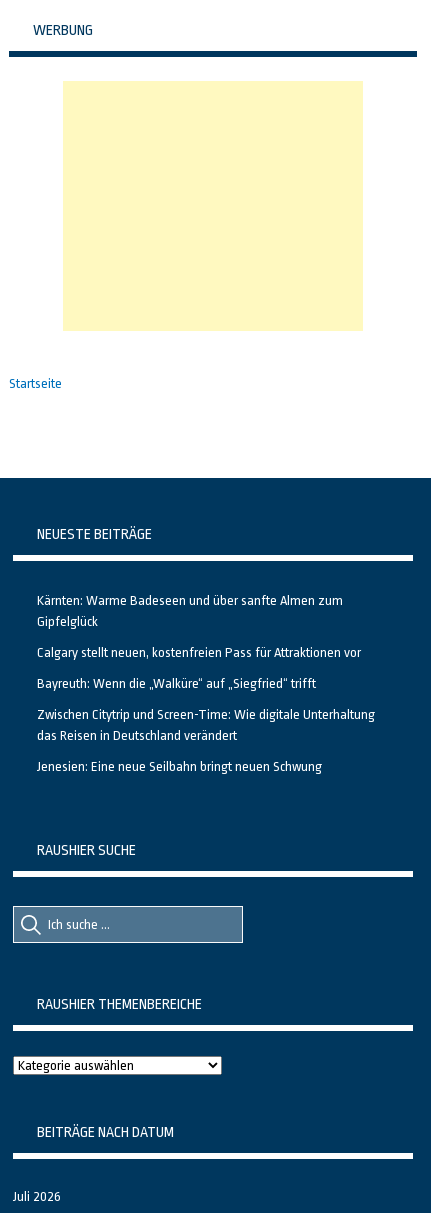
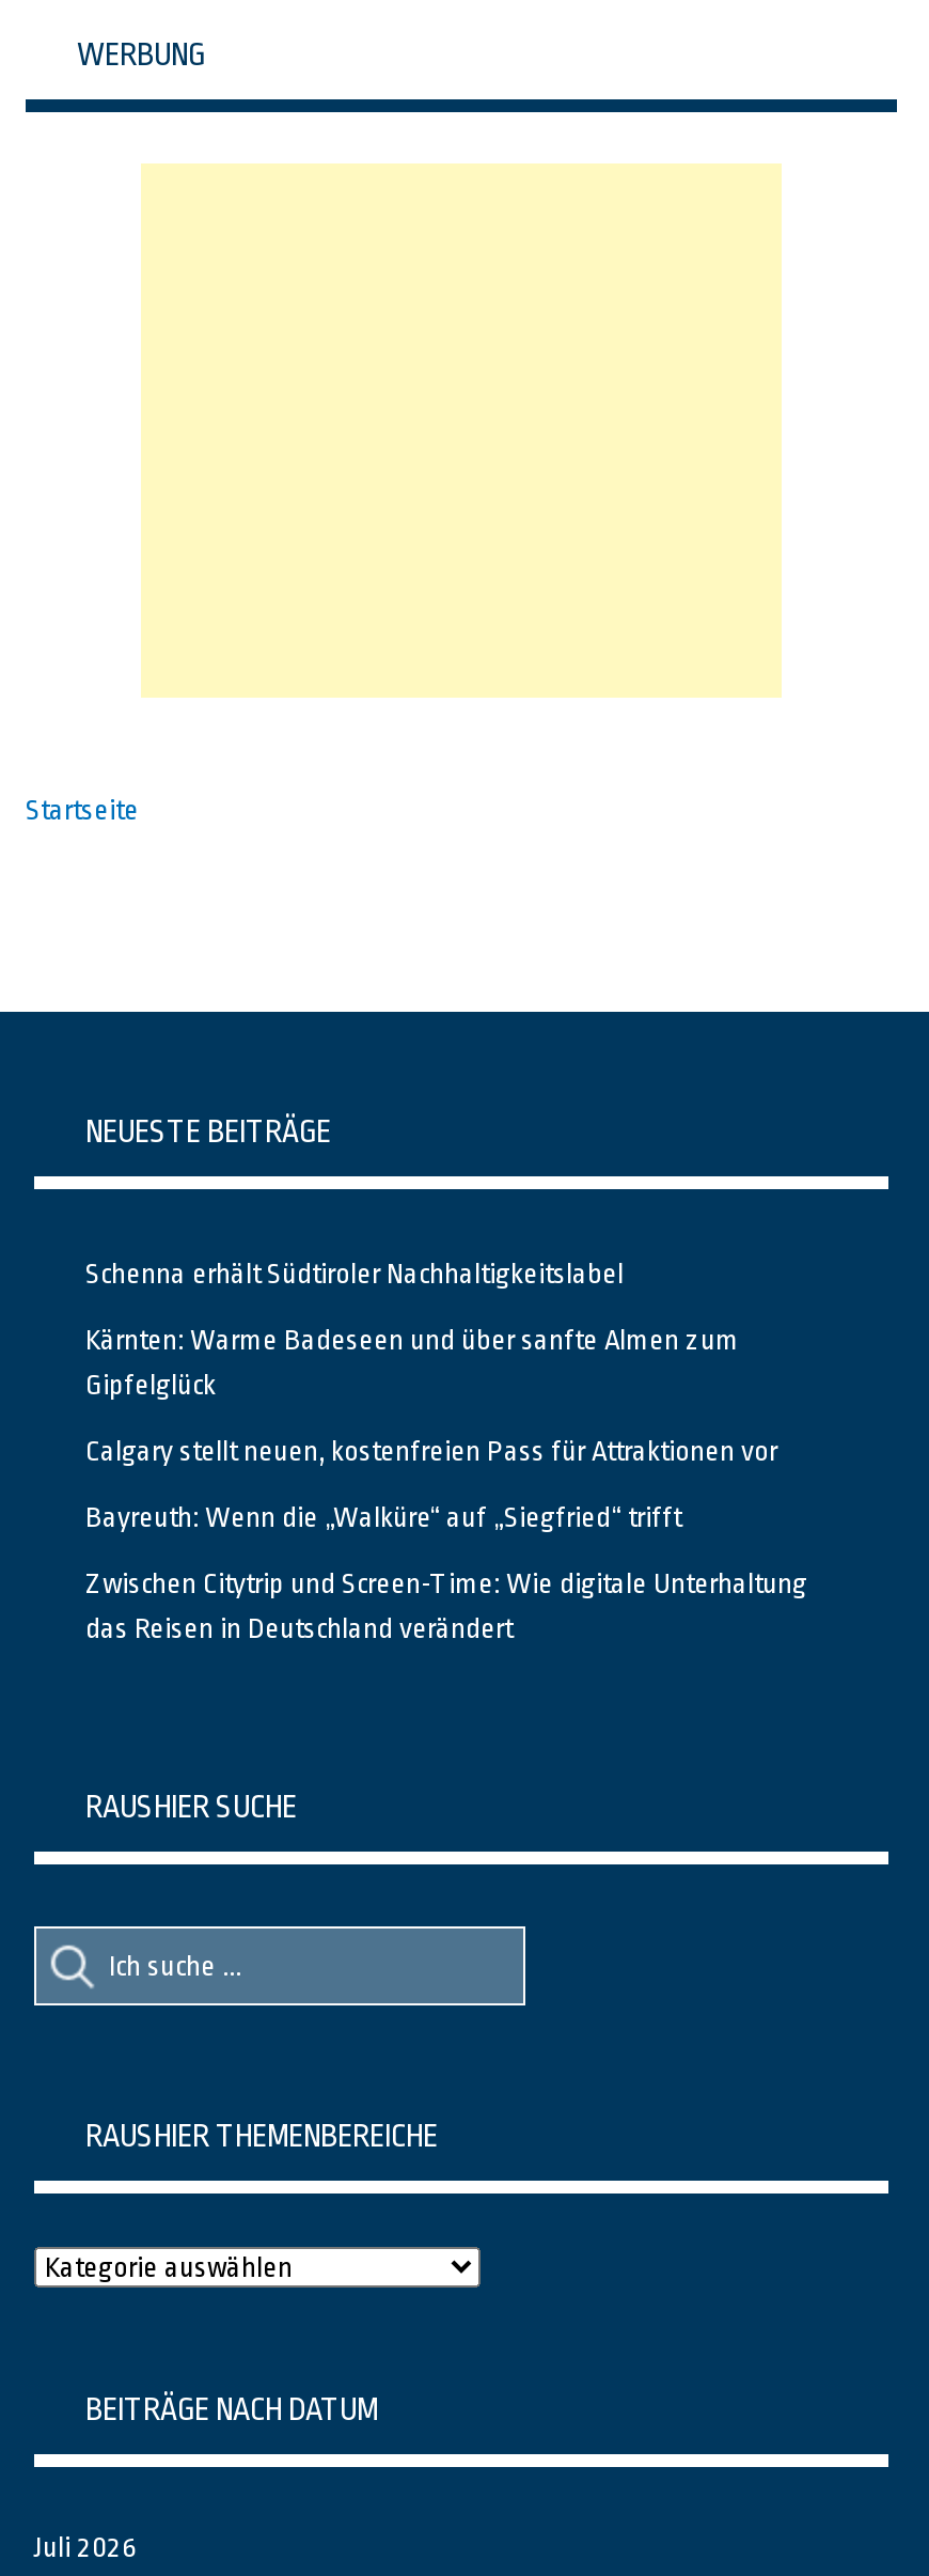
none -> [85,1258,624,1290] Schenna erhält Südtiroler Nachhaltigkeitslabel
moved [37,593,375,743] -> [85,1324,807,1644]: Kärnten: Warme Badeseen und über sanfte Almen zum | Gipfelglück | Calgary stellt neuen, kostenfreien Pass für Attraktionen vor | Bayreuth: Wenn die „Walküre“ auf „Siegfried“ trifft | Zwischen Citytrip und Screen-Time: Wie digitale Unterhaltung | das Reisen in Deutschland verändert
[37,759,322,774] Jenesien: Eine neue Seilbahn bringt neuen Schwung -> none

